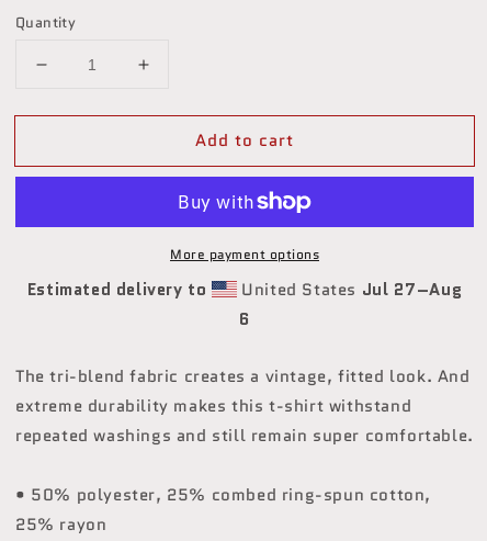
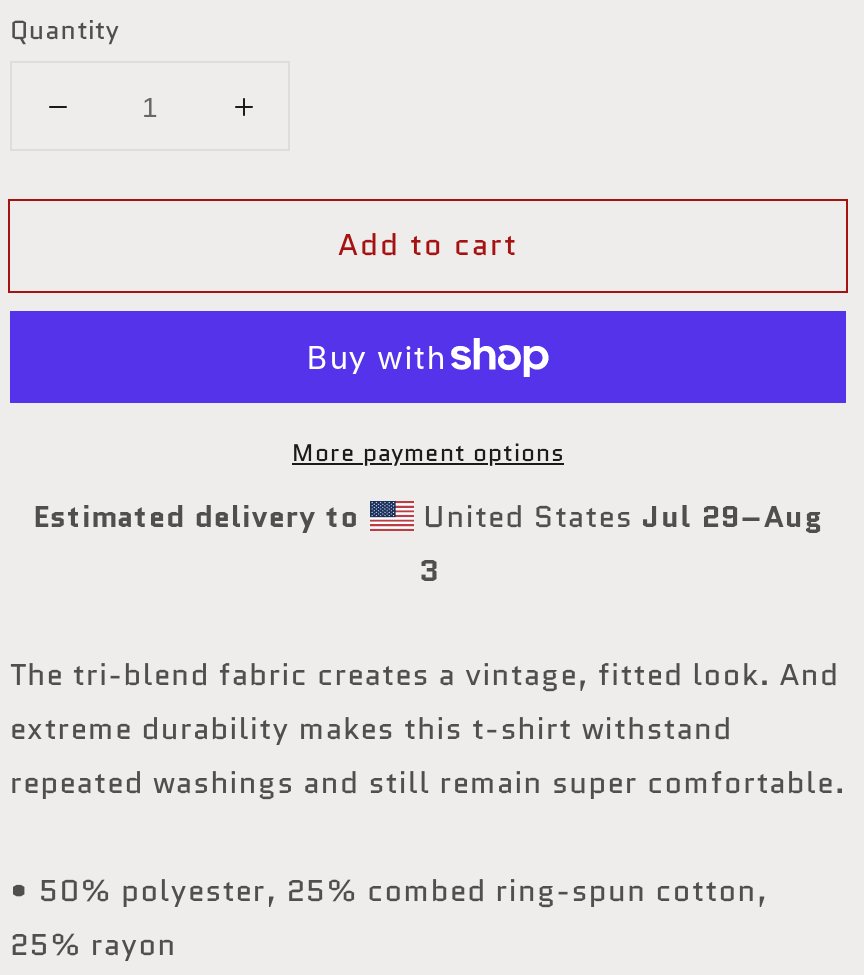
[236,278,462,302] United States Jul 27–Aug -> [414,495,823,539] United States Jul 29–Aug
[239,307,250,331] 6 -> [418,549,438,593] 3

